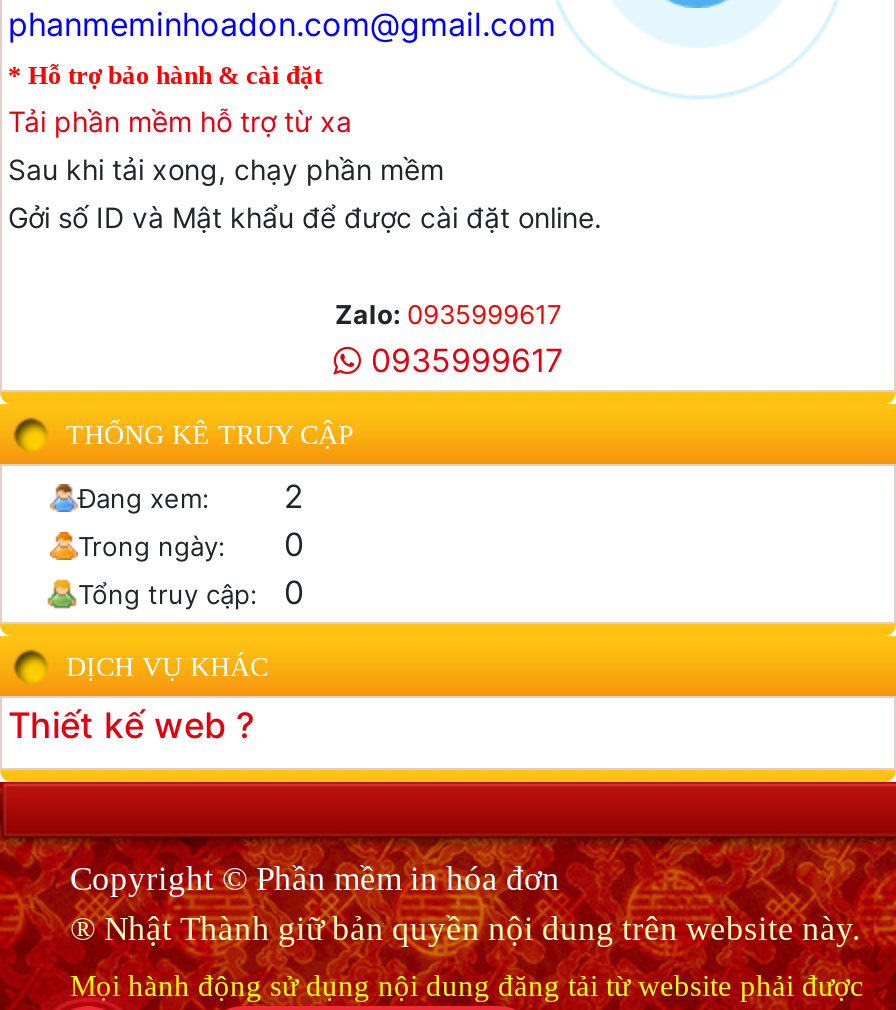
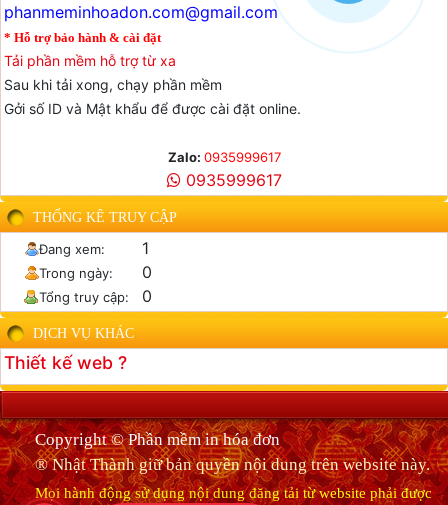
[284,475,304,515] 2 -> [142,238,149,258] 1

